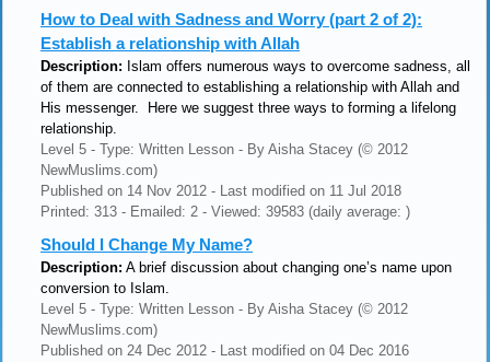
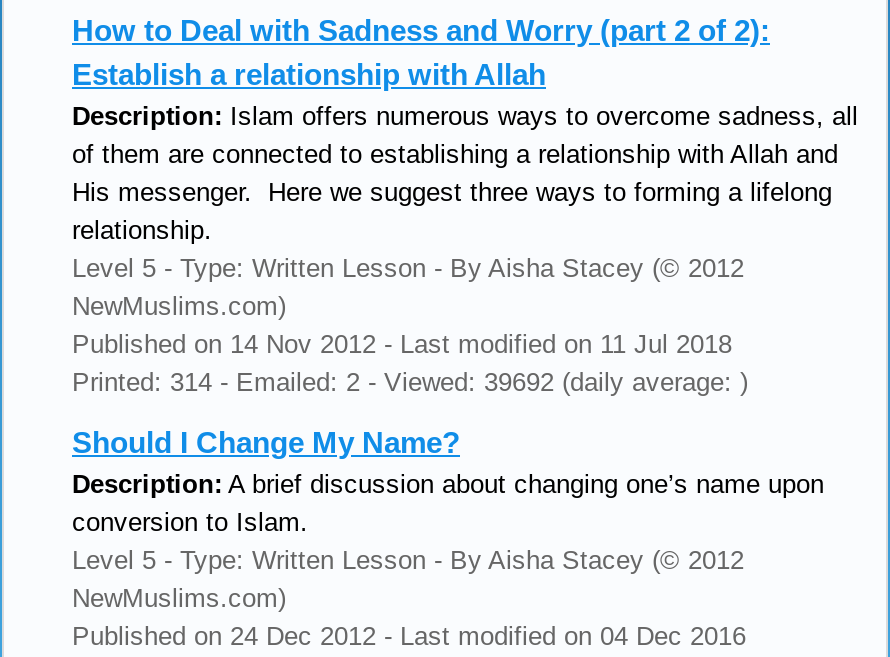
[40,203,410,220] Printed: 313 - Emailed: 2 - Viewed: 39583 (daily average: ) -> [72,367,748,397] Printed: 314 - Emailed: 2 - Viewed: 39692 (daily average: )

